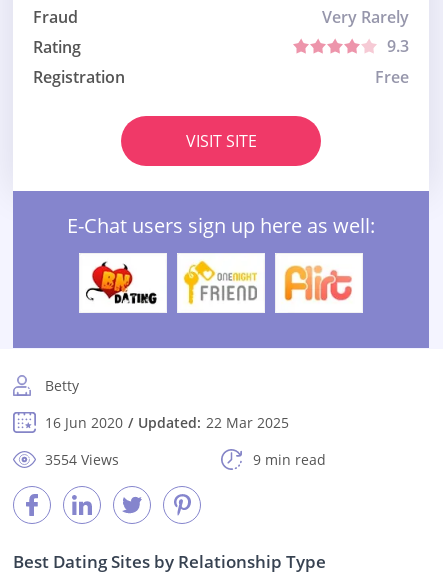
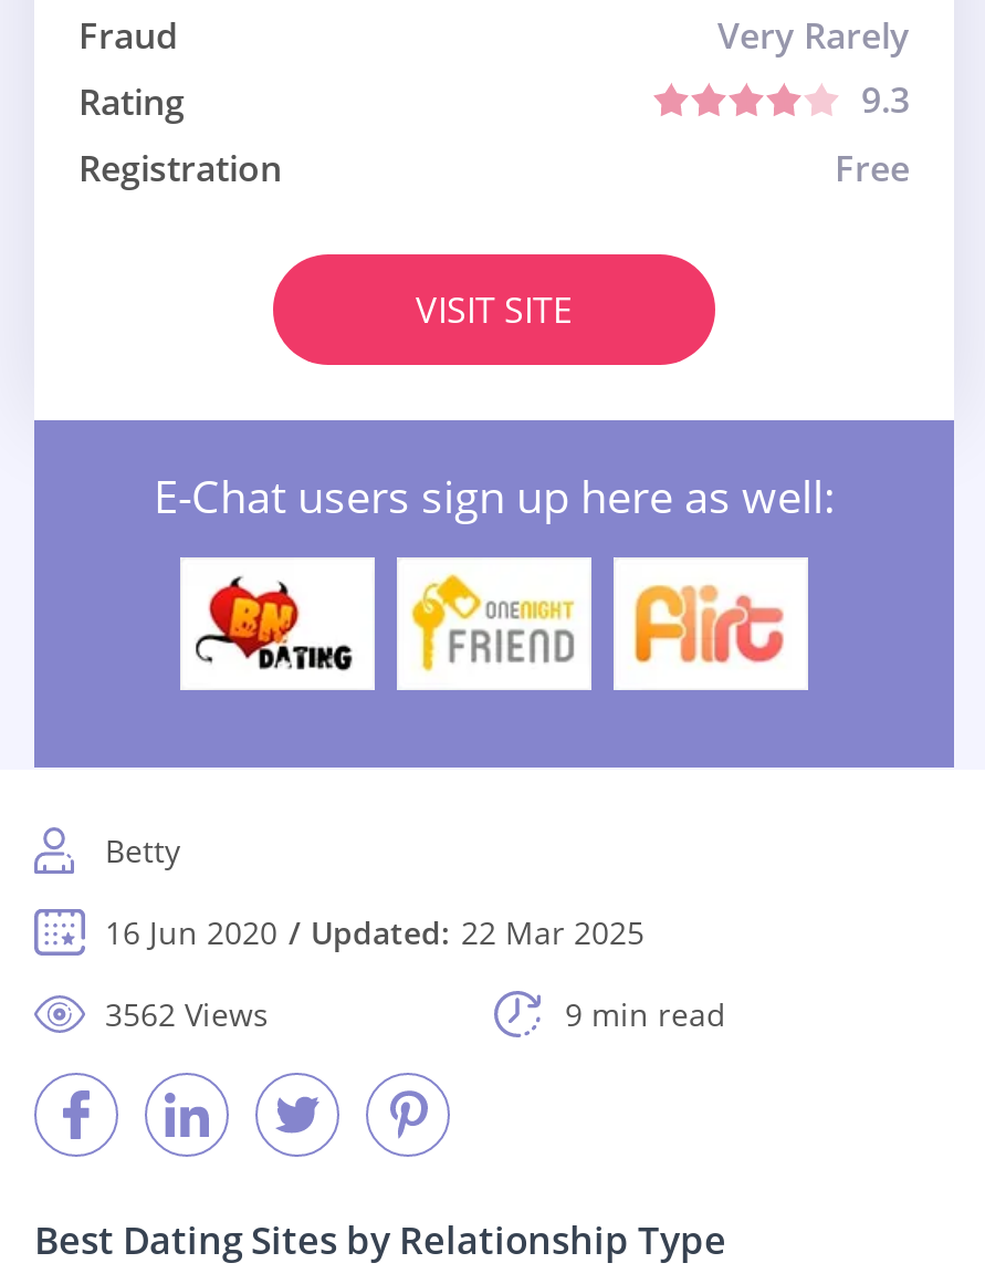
[45,450,119,469] 3554 Views -> [105,994,269,1036] 3562 Views

